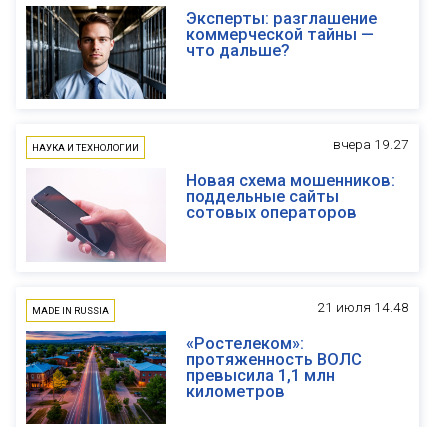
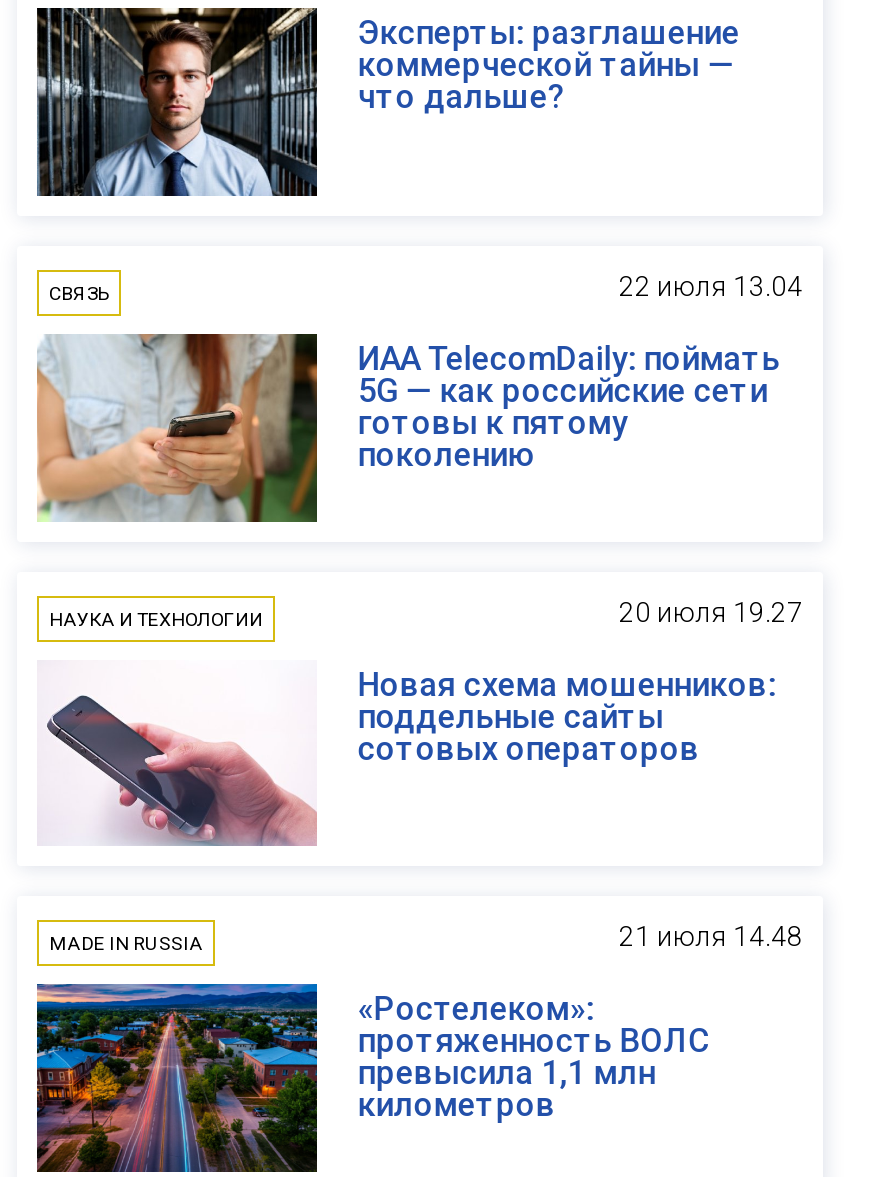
none -> [35,270,803,522] [image] | СВЯЗЬ | 22 июля 13.04 | ИАА TelecomDaily: поймать | 5G — как российские сети | готовы к пятому | поколению
[333,136,409,152] вчера 19.27 -> [619,595,803,627] 20 июля 19.27

